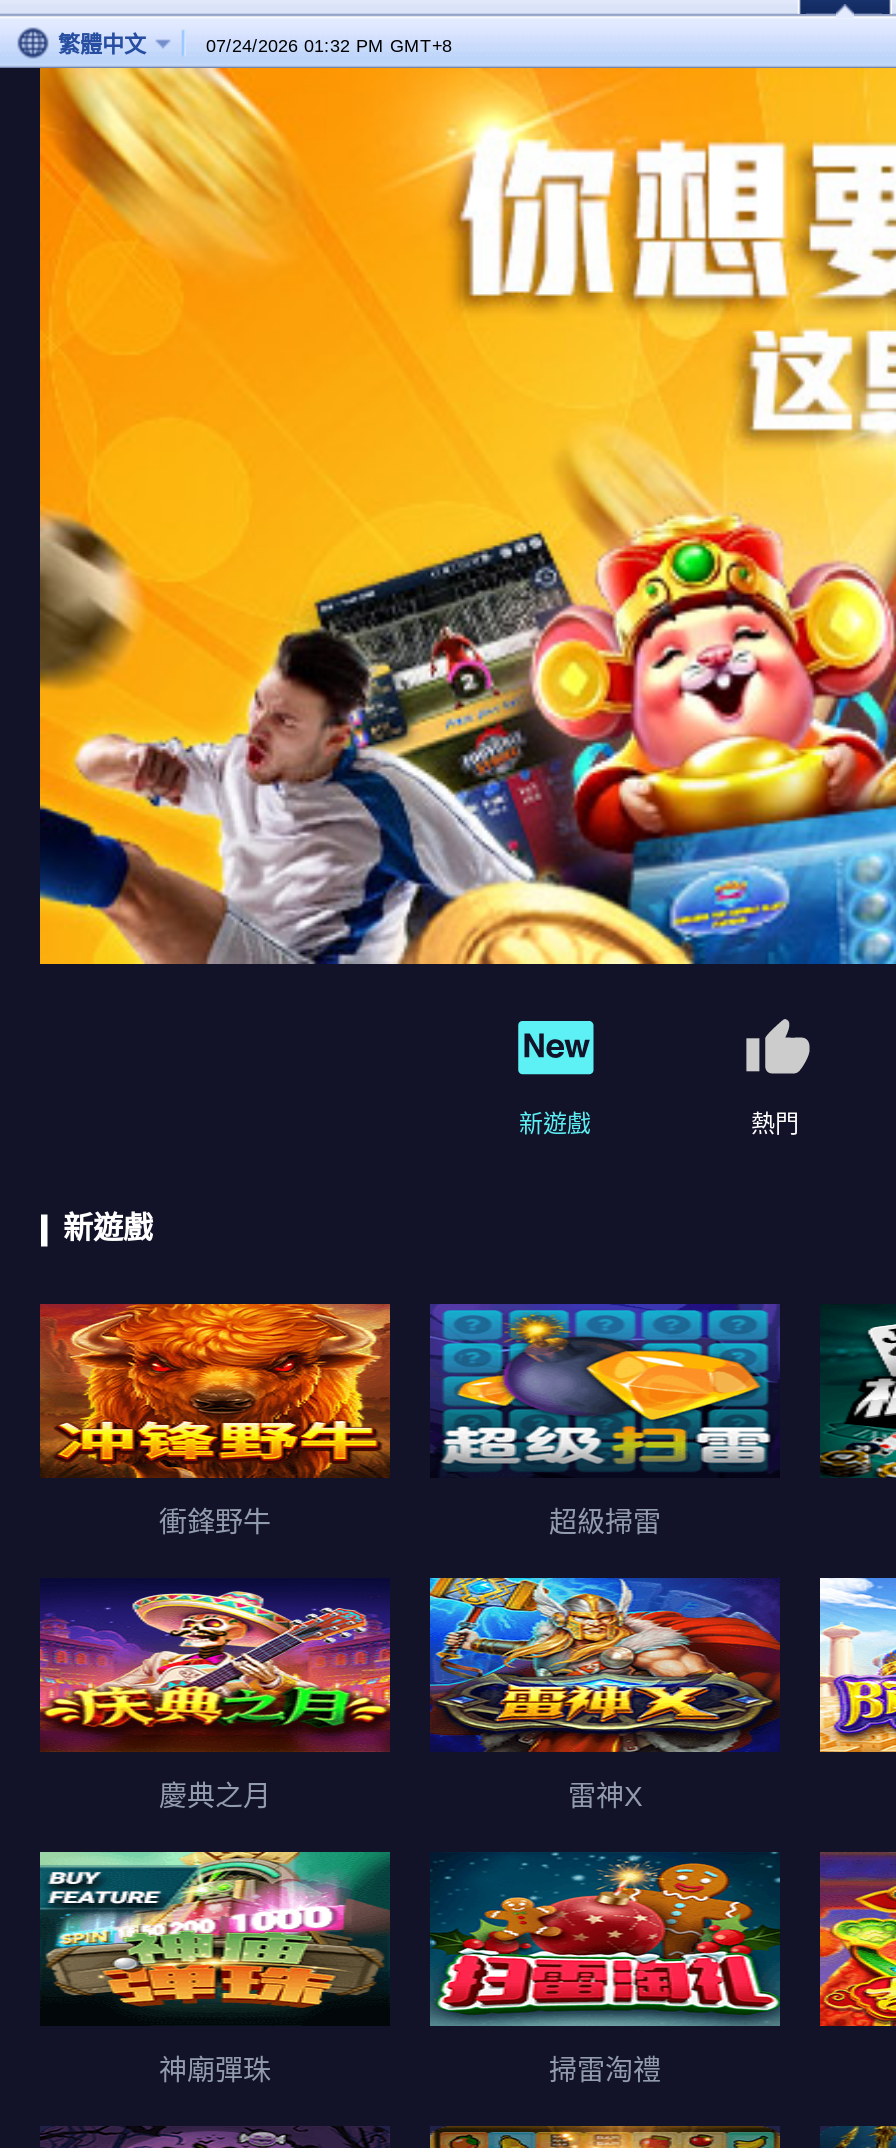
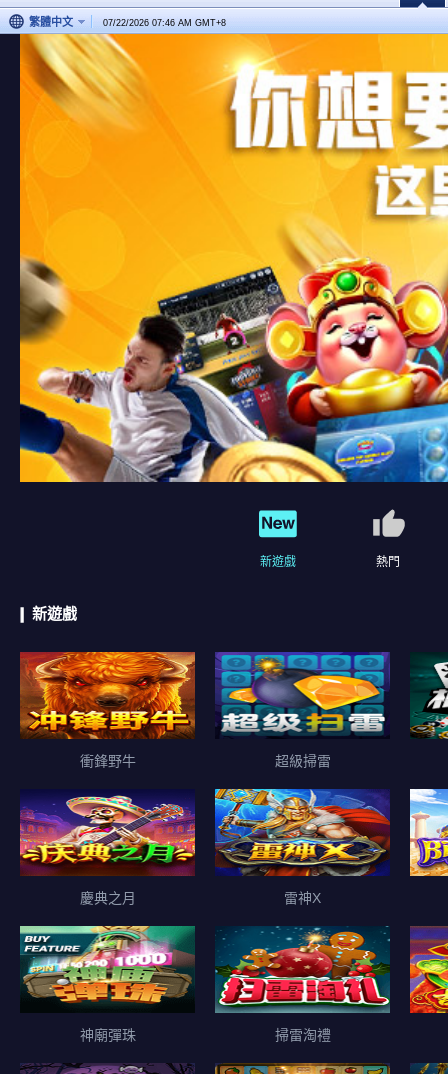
[206,36,452,56] 07/24/2026 01:32 PM GMT+8 -> [103,18,226,28] 07/22/2026 07:46 AM GMT+8

